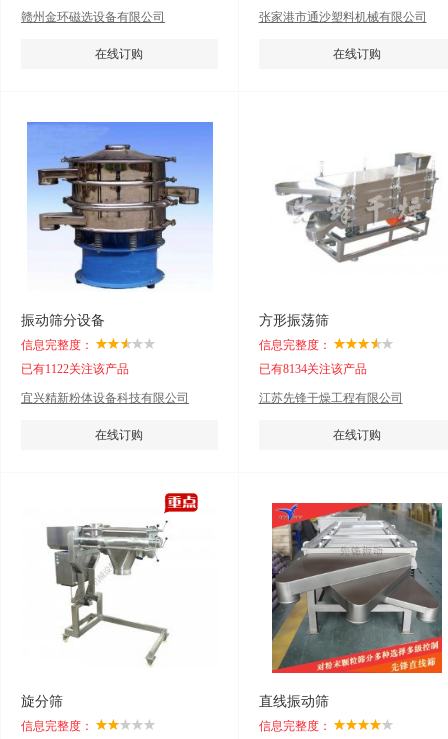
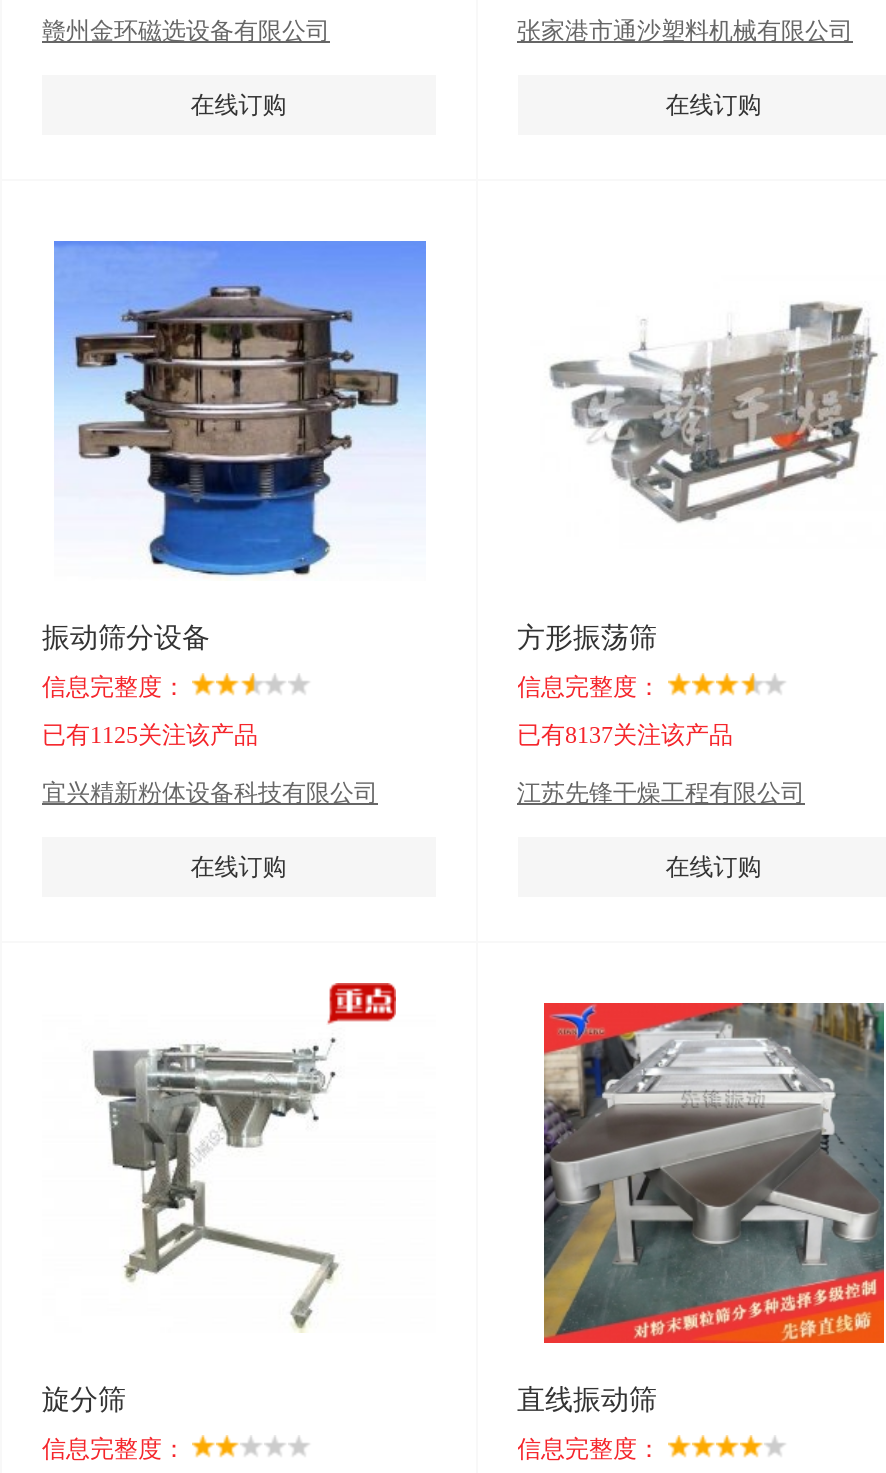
[21,362,129,376] 已有1122关注该产品 -> [42,721,258,749] 已有1125关注该产品
[258,362,366,376] 已有8134关注该产品 -> [517,721,733,749] 已有8137关注该产品

